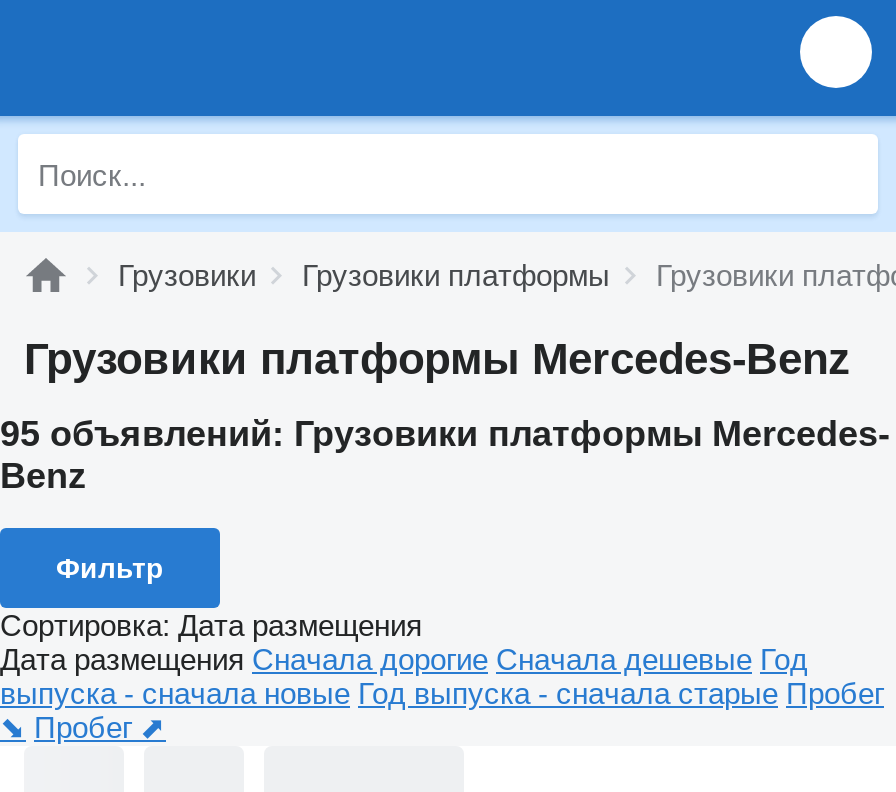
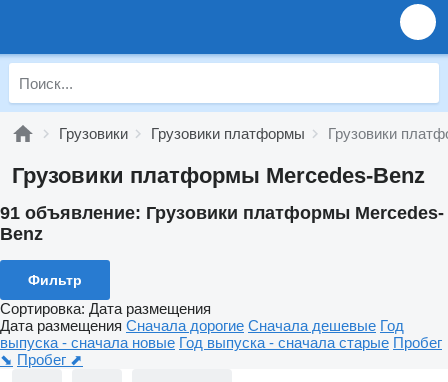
[0,414,890,454] 95 объявлений: Грузовики платформы Mercedes- -> [0,203,444,223] 91 объявление: Грузовики платформы Mercedes-

